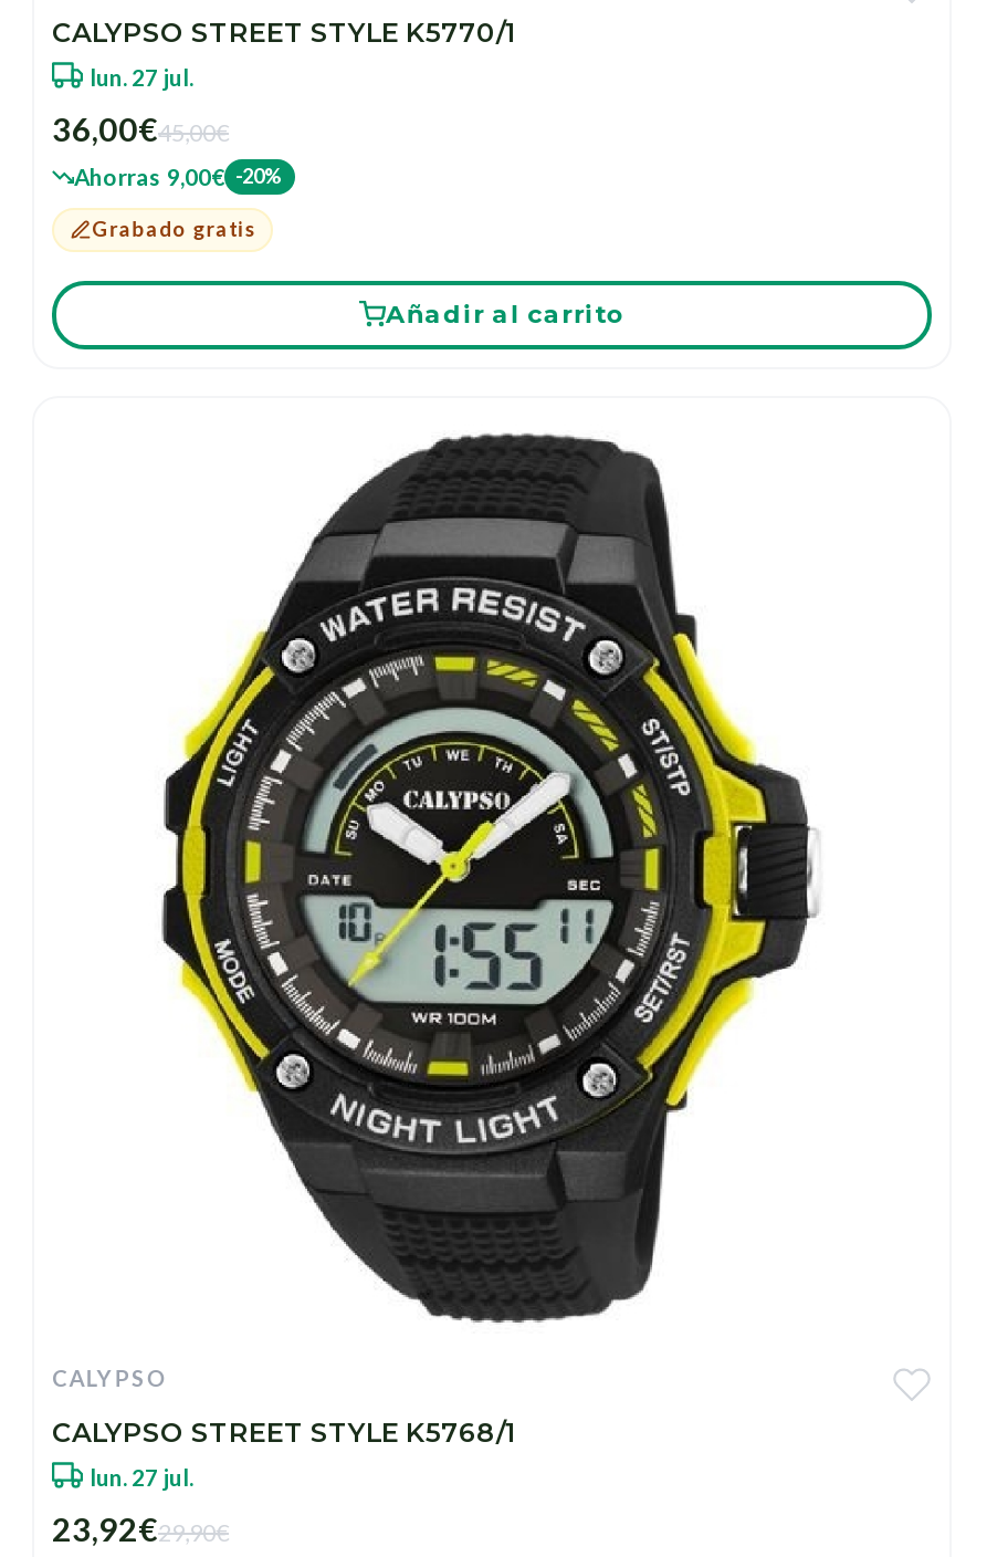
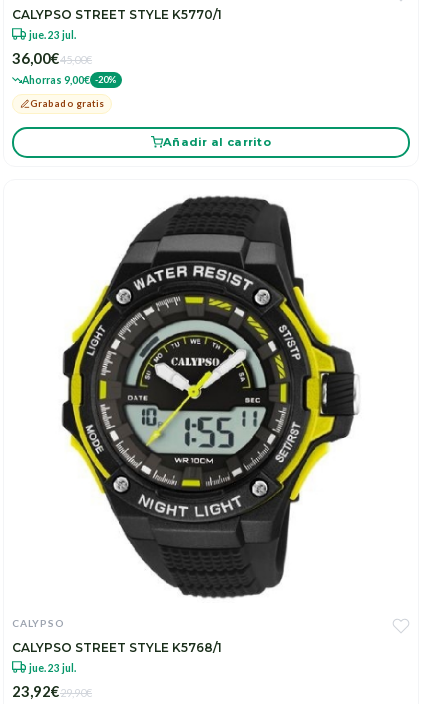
[90,64,193,90] lun. 27 jul. -> [29,29,76,41] jue. 23 jul.
[90,1463,193,1490] lun. 27 jul. -> [29,661,76,673] jue. 23 jul.

